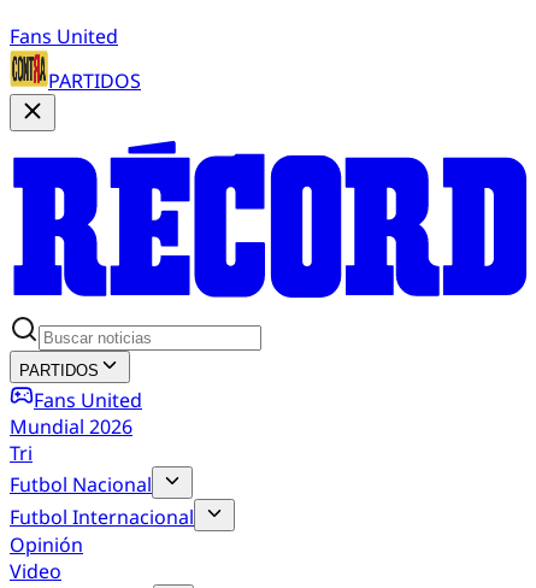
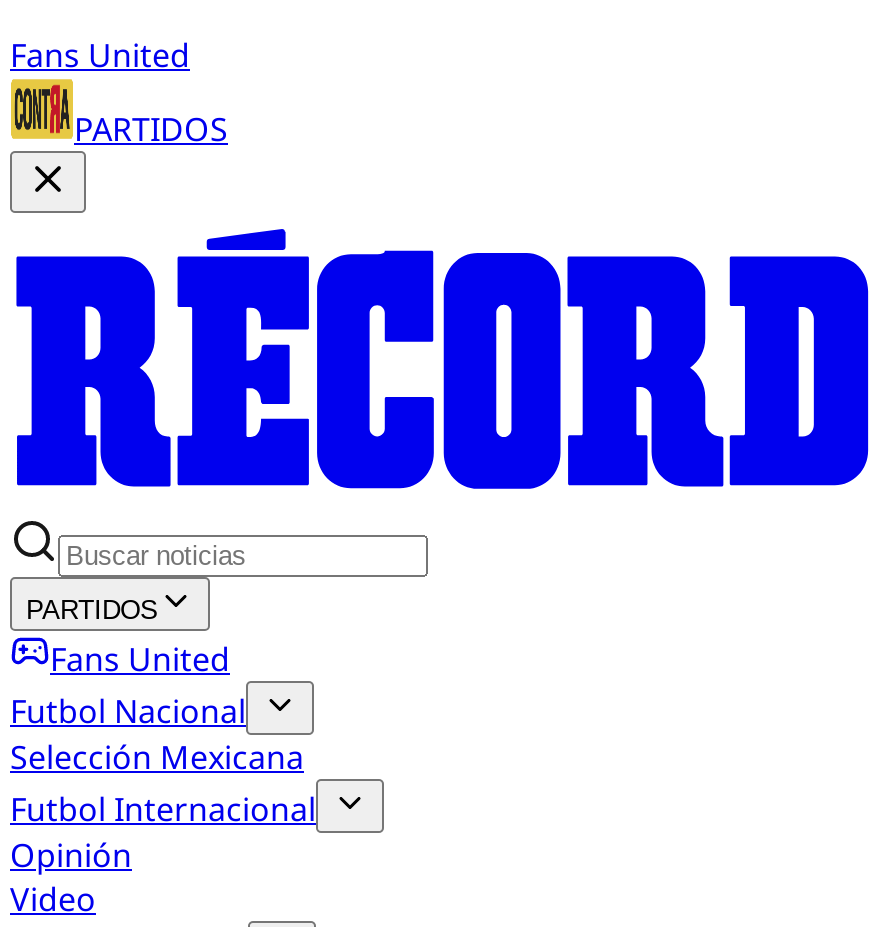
[10,413,132,466] Mundial 2026 | Tri -> none
moved [10,471,152,497] -> [10,688,246,732]: Futbol Nacional
none -> [10,734,304,778] Selección Mexicana

